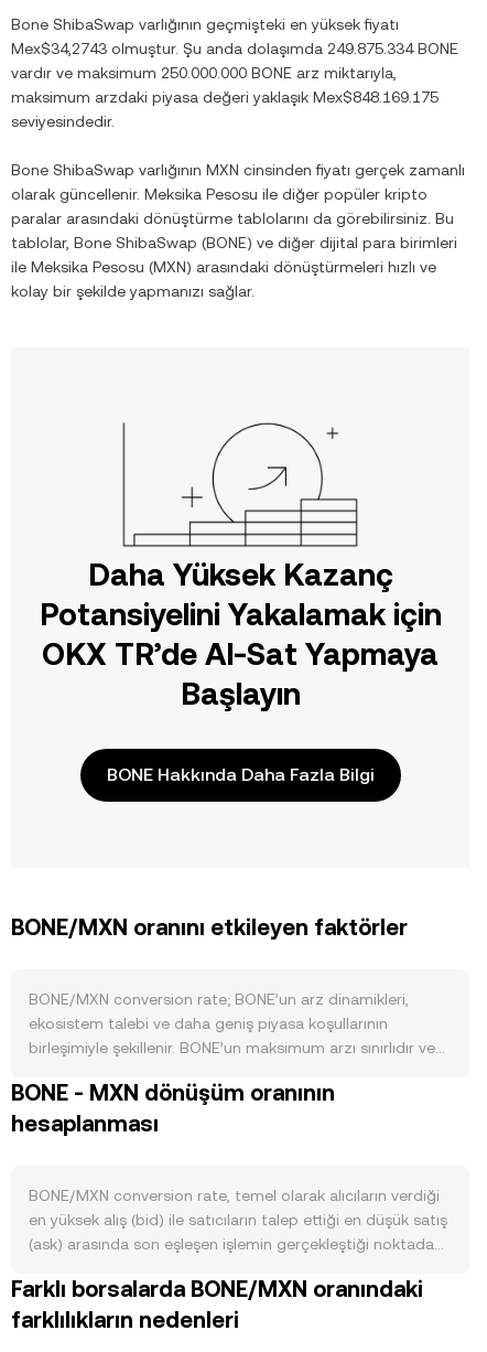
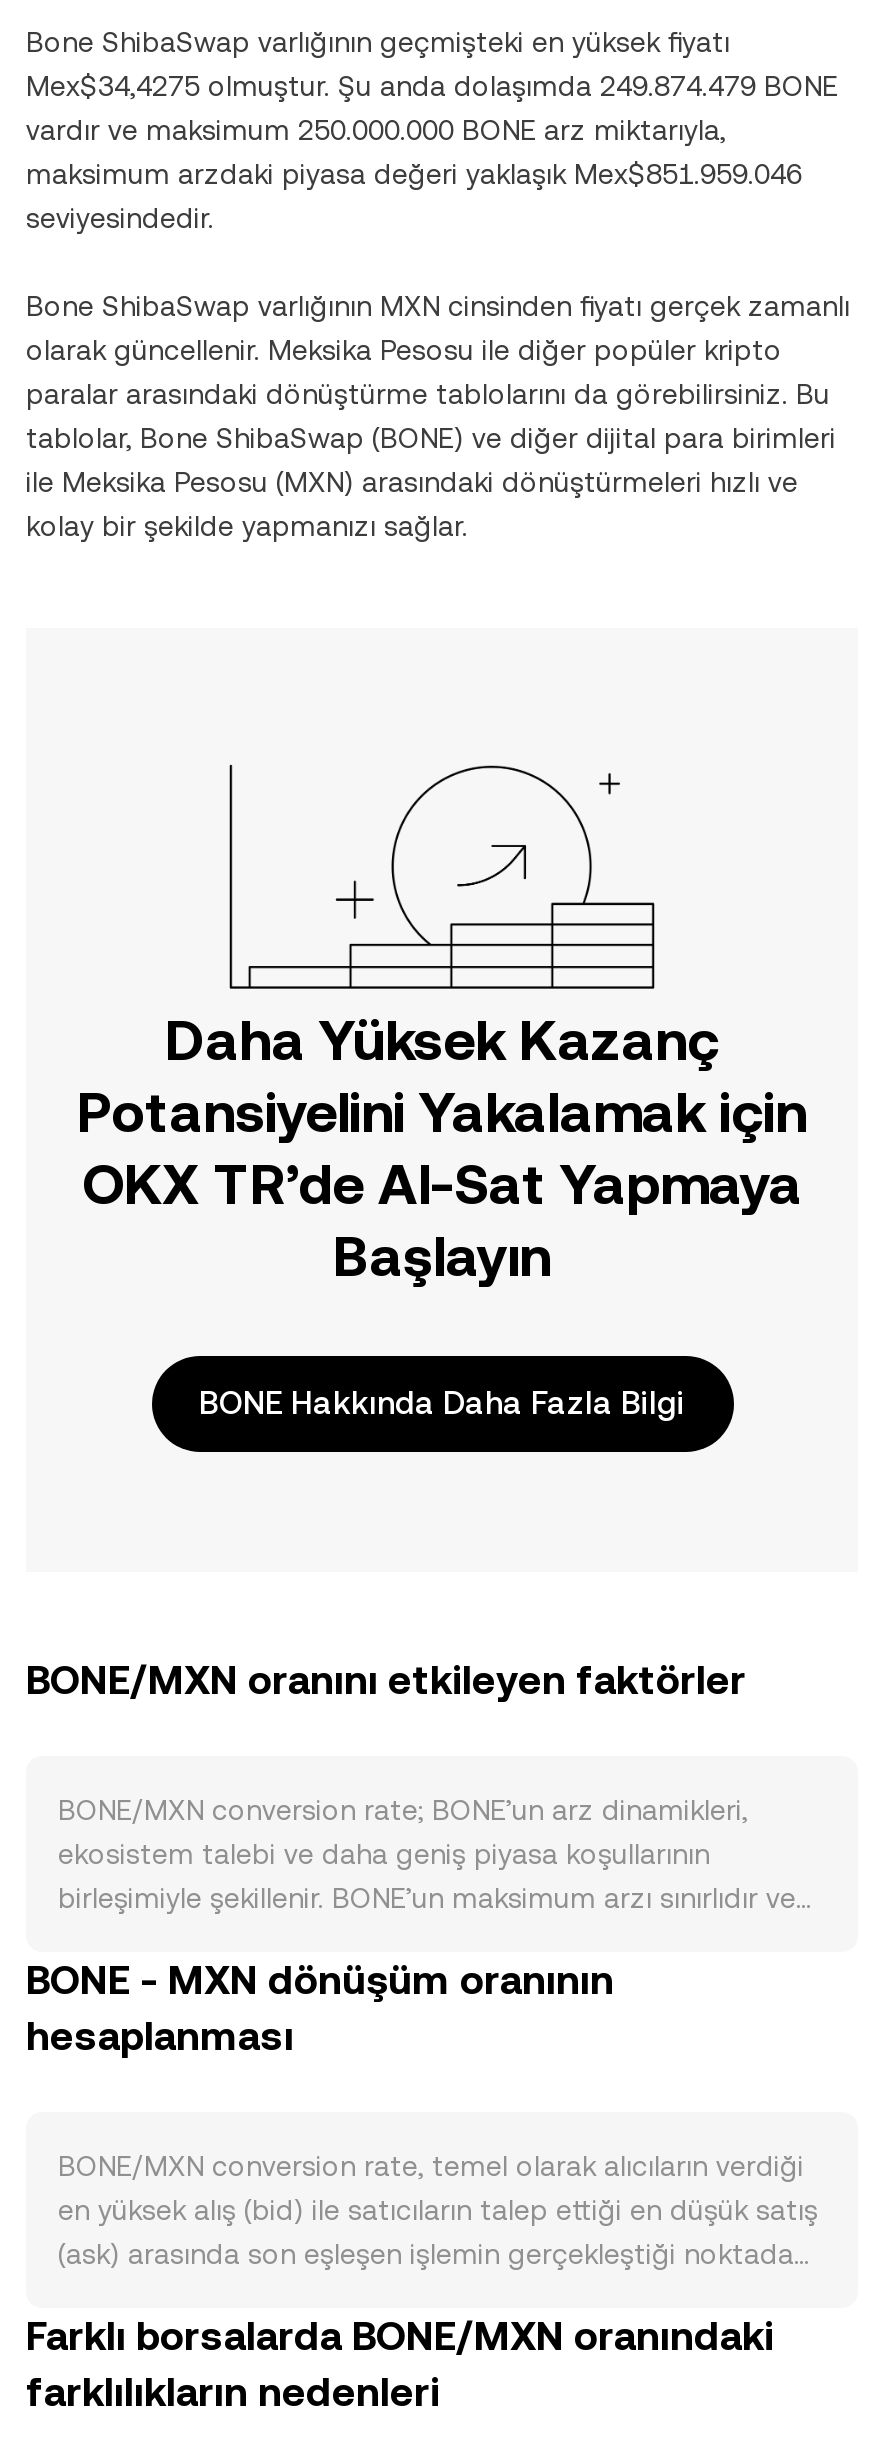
[11,40,458,57] Mex$34,2743 olmuştur. Şu anda dolaşımda 249.875.334 BONE -> [26,70,838,102] Mex$34,4275 olmuştur. Şu anda dolaşımda 249.874.479 BONE
[11,88,439,106] maksimum arzdaki piyasa değeri yaklaşık Mex$848.169.175 -> [26,158,802,190] maksimum arzdaki piyasa değeri yaklaşık Mex$851.959.046

